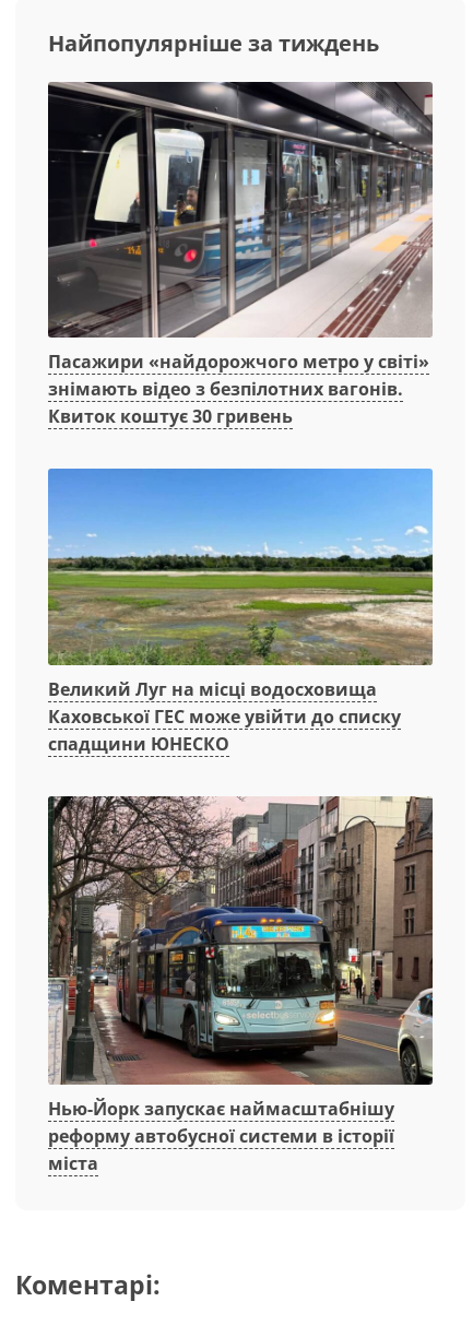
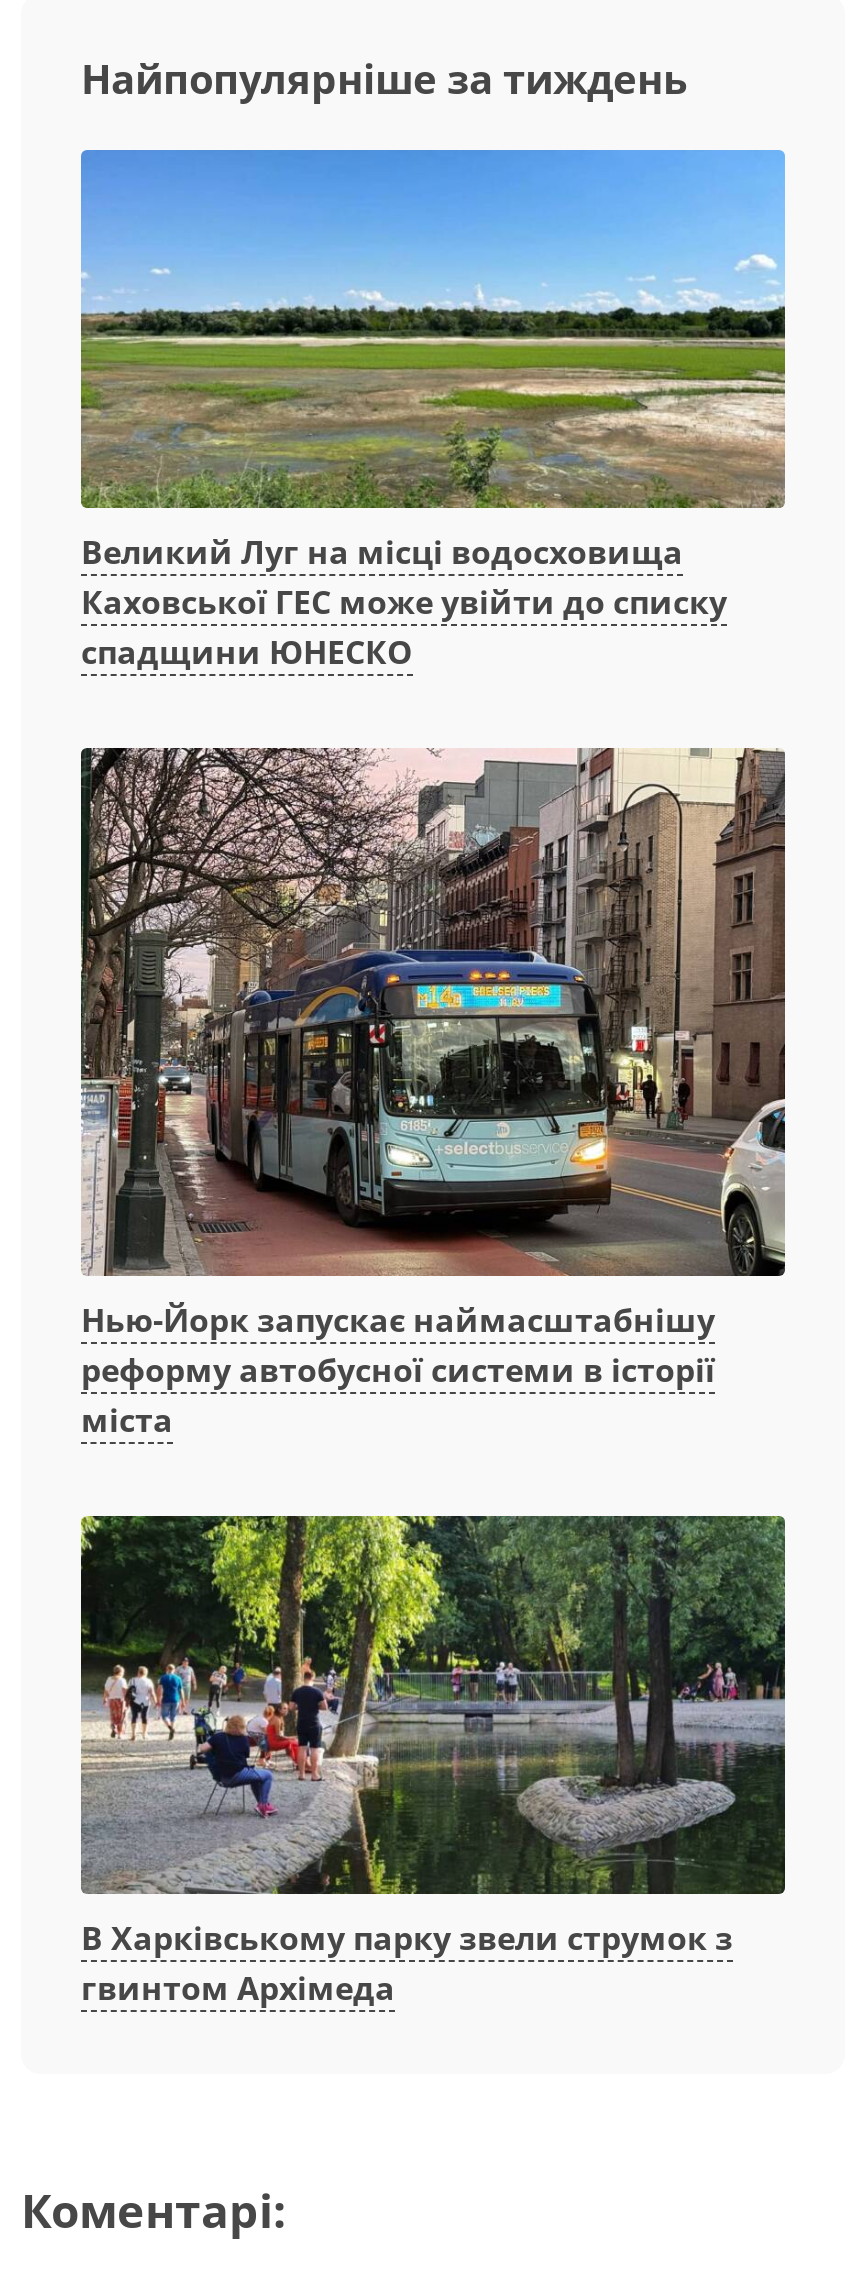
[47,81,434,429] [image] | Пасажири «найдорожчого метро у світі» | знімають відео з безпілотних вагонів. | Квиток коштує 30 гривень -> none
moved [46,488,435,1175] -> [77,184,789,1443]: [image] | Великий Луг на місці водосховища | Каховської ГЕС може увійти до списку | спадщини ЮНЕСКО | Нью-Йорк запускає наймасштабнішу | реформу автобусної системи в історії | міста
none -> [79,1514,787,2010] [image] | В Харківському парку звели струмок з | гвинтом Архімеда

